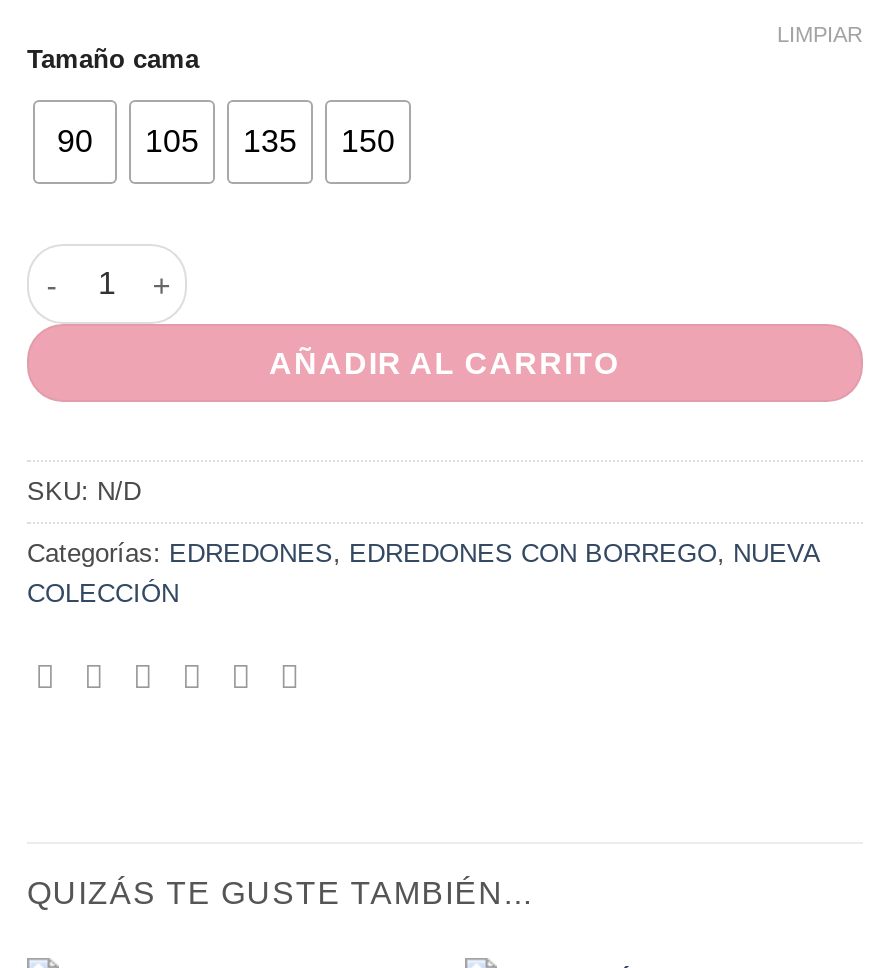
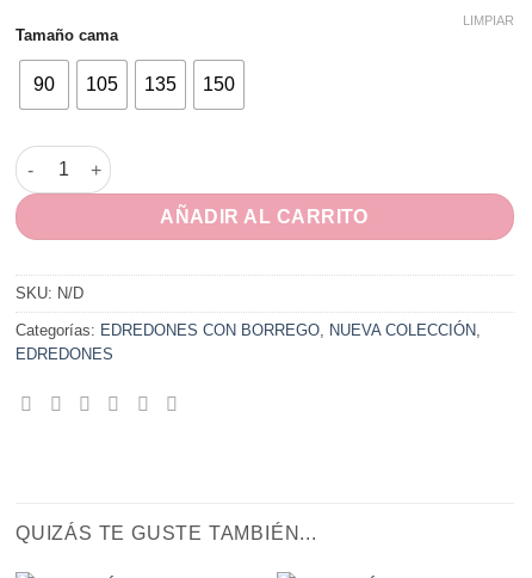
[27,538,819,608] Categorías: EDREDONES, EDREDONES CON BORREGO, NUEVA | COLECCIÓN -> [16,321,481,363] Categorías: EDREDONES CON BORREGO, NUEVA COLECCIÓN, | EDREDONES

